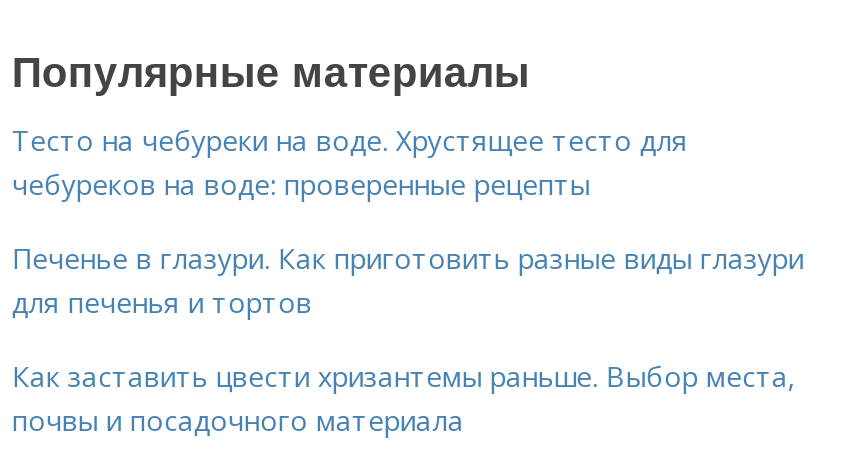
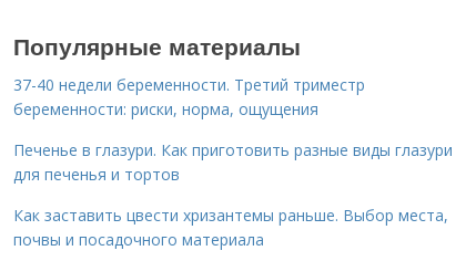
[12,121,688,203] Тесто на чебуреки на воде. Хрустящее тесто для | чебуреков на воде: проверенные рецепты -> [14,74,365,119] 37-40 недели беременности. Третий триместр | беременности: риски, норма, ощущения

